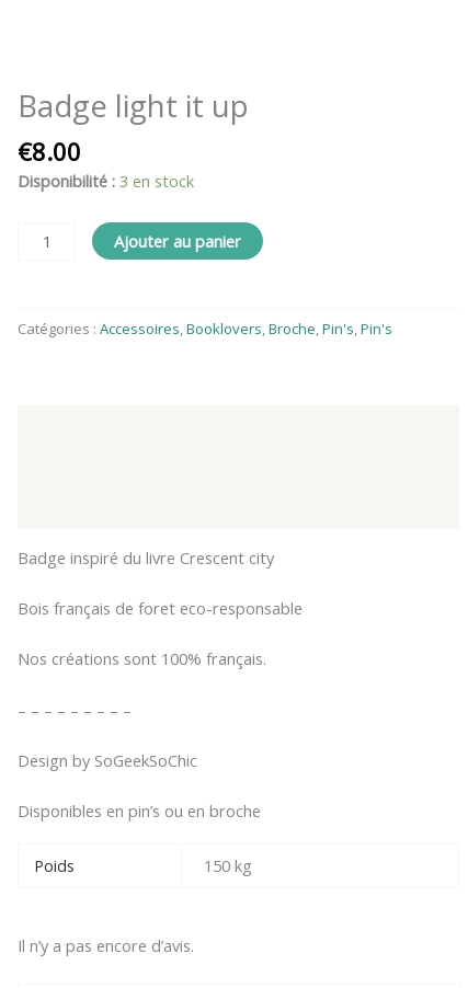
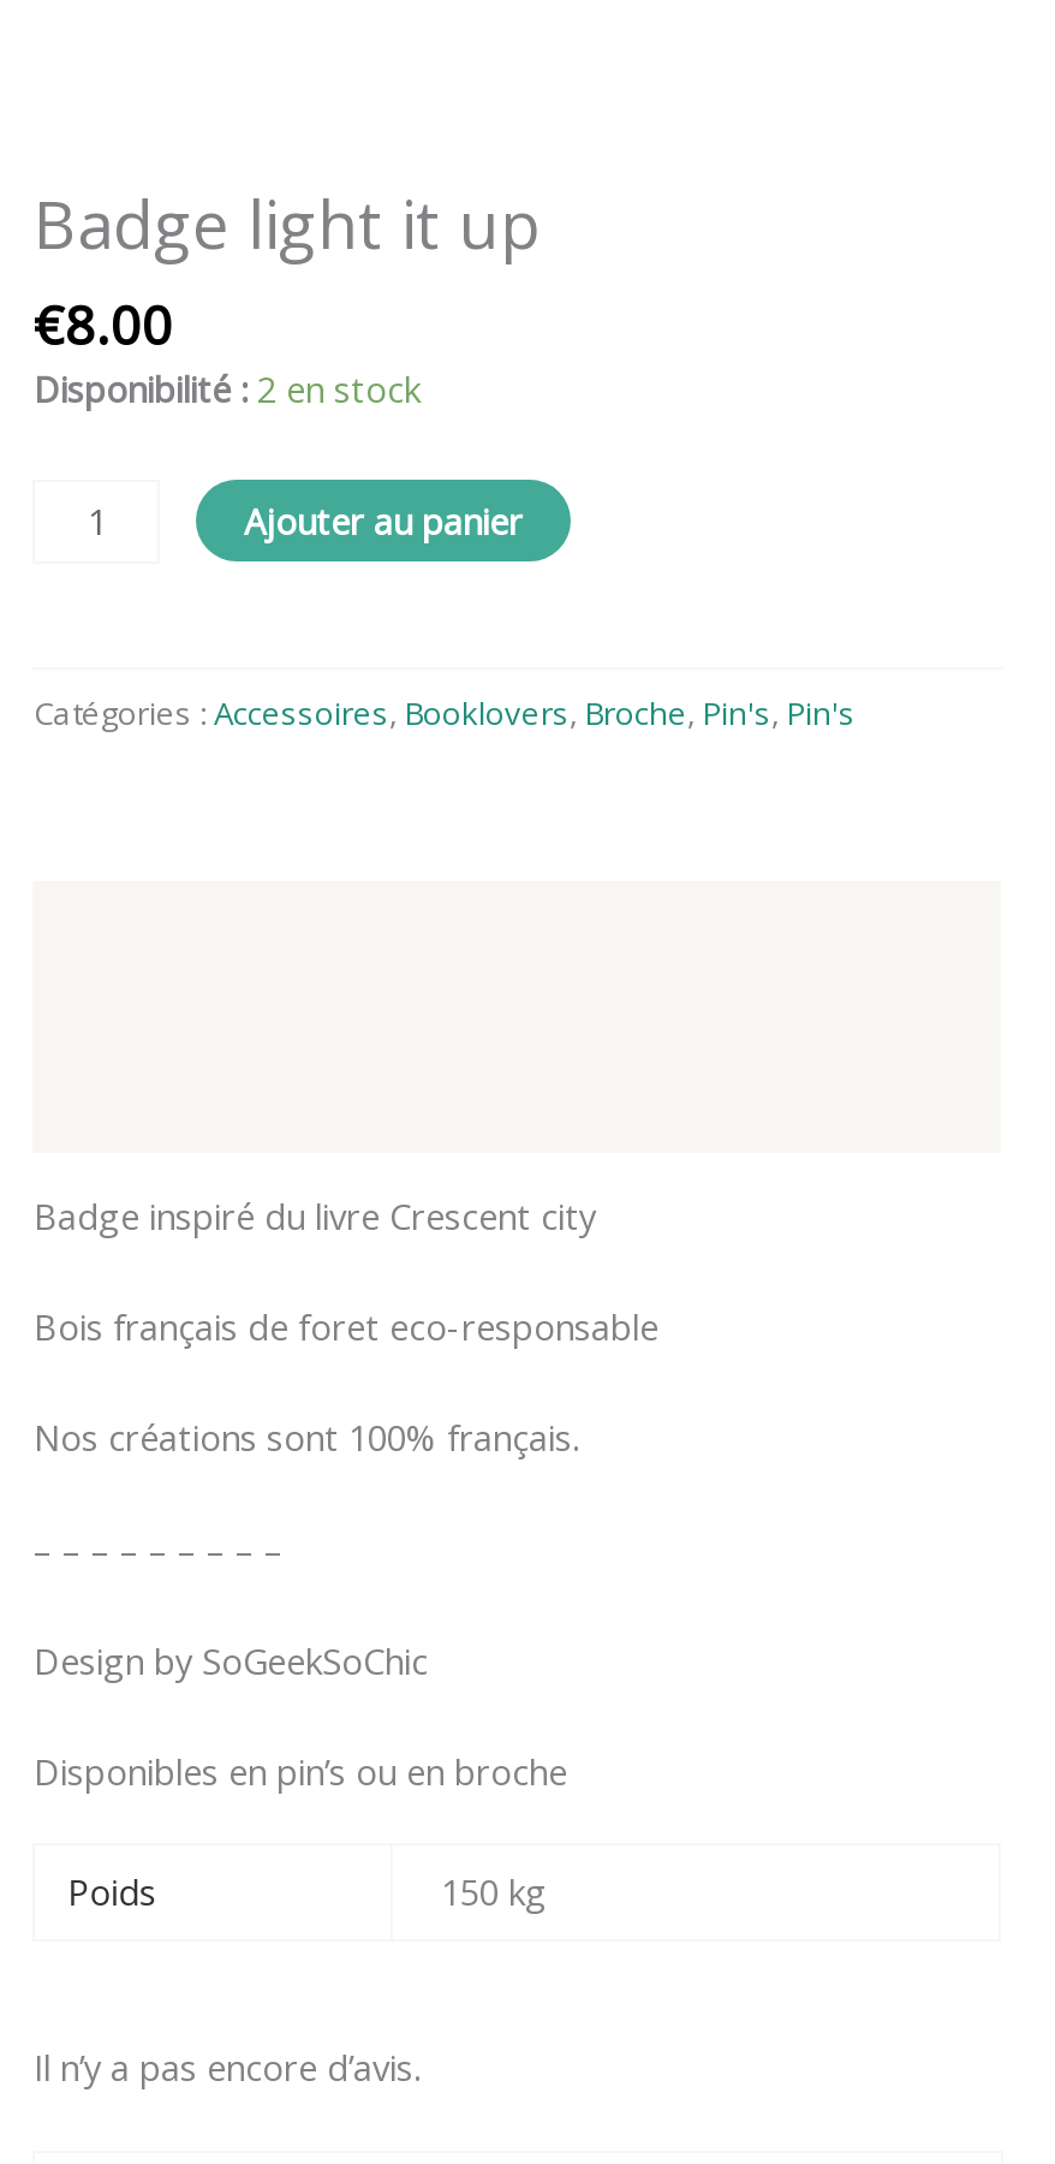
[18,170,195,192] Disponibilité : 3 en stock -> [34,365,421,413] Disponibilité : 2 en stock

